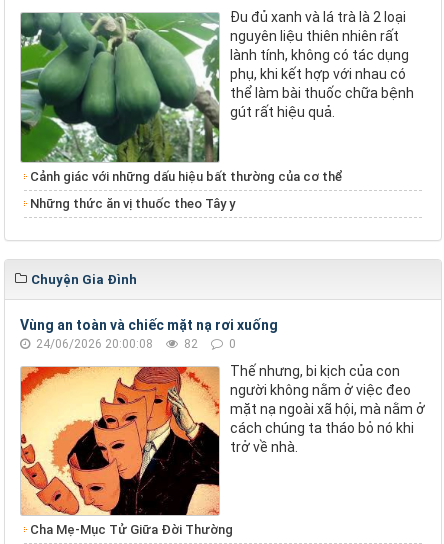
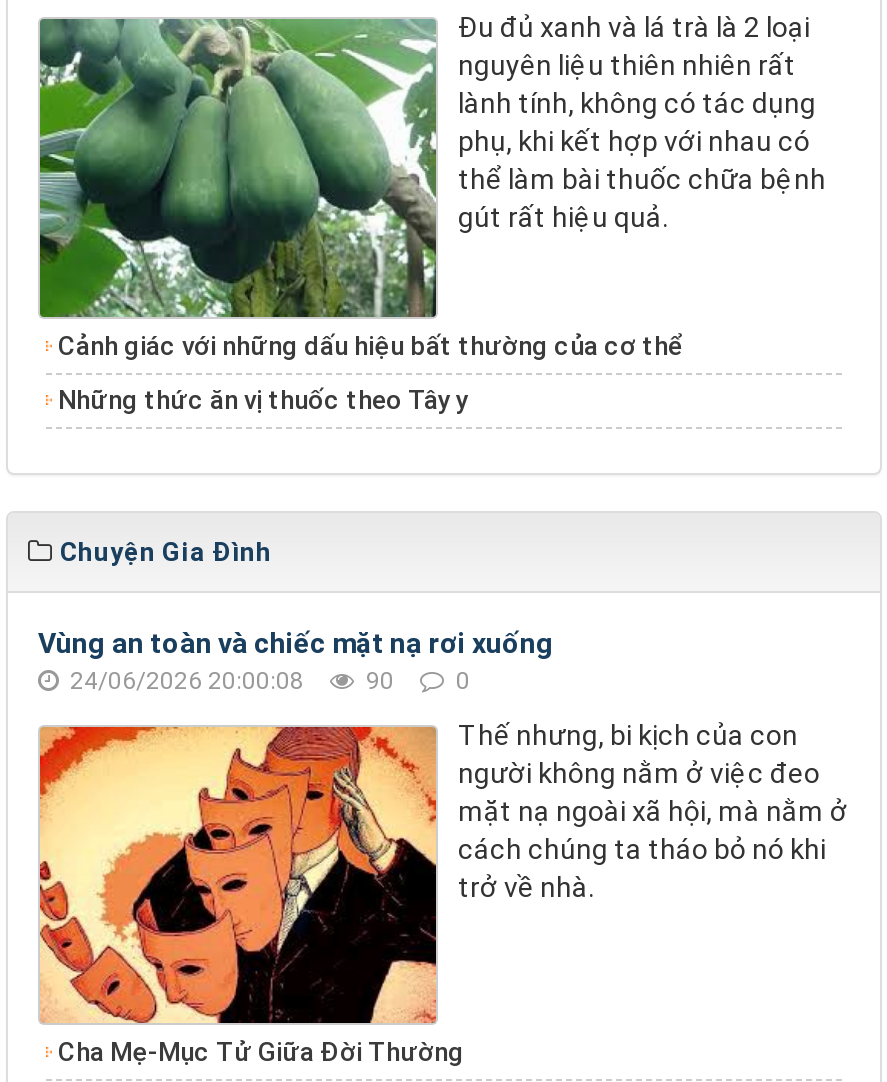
[33,336,236,350] 24/06/2026 20:00:08 82 0 -> [64,667,470,695] 24/06/2026 20:00:08 90 0

